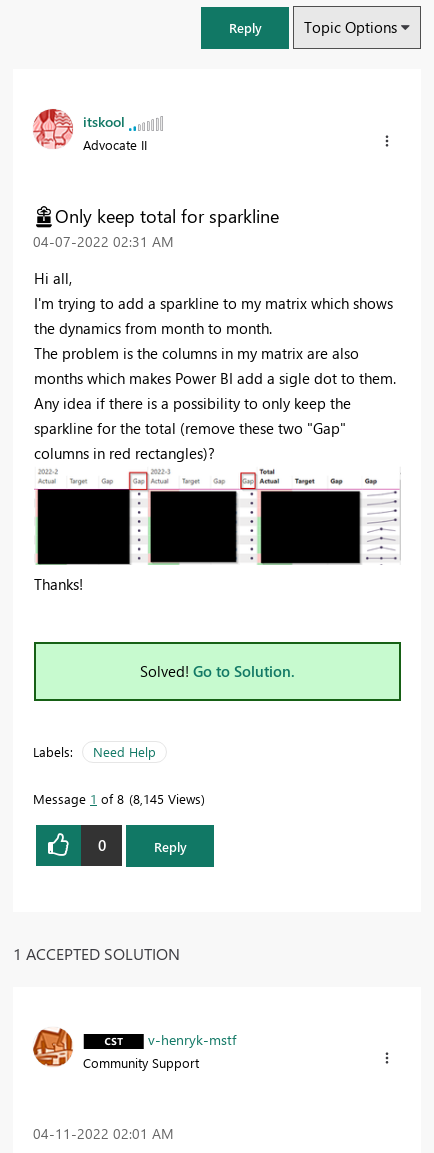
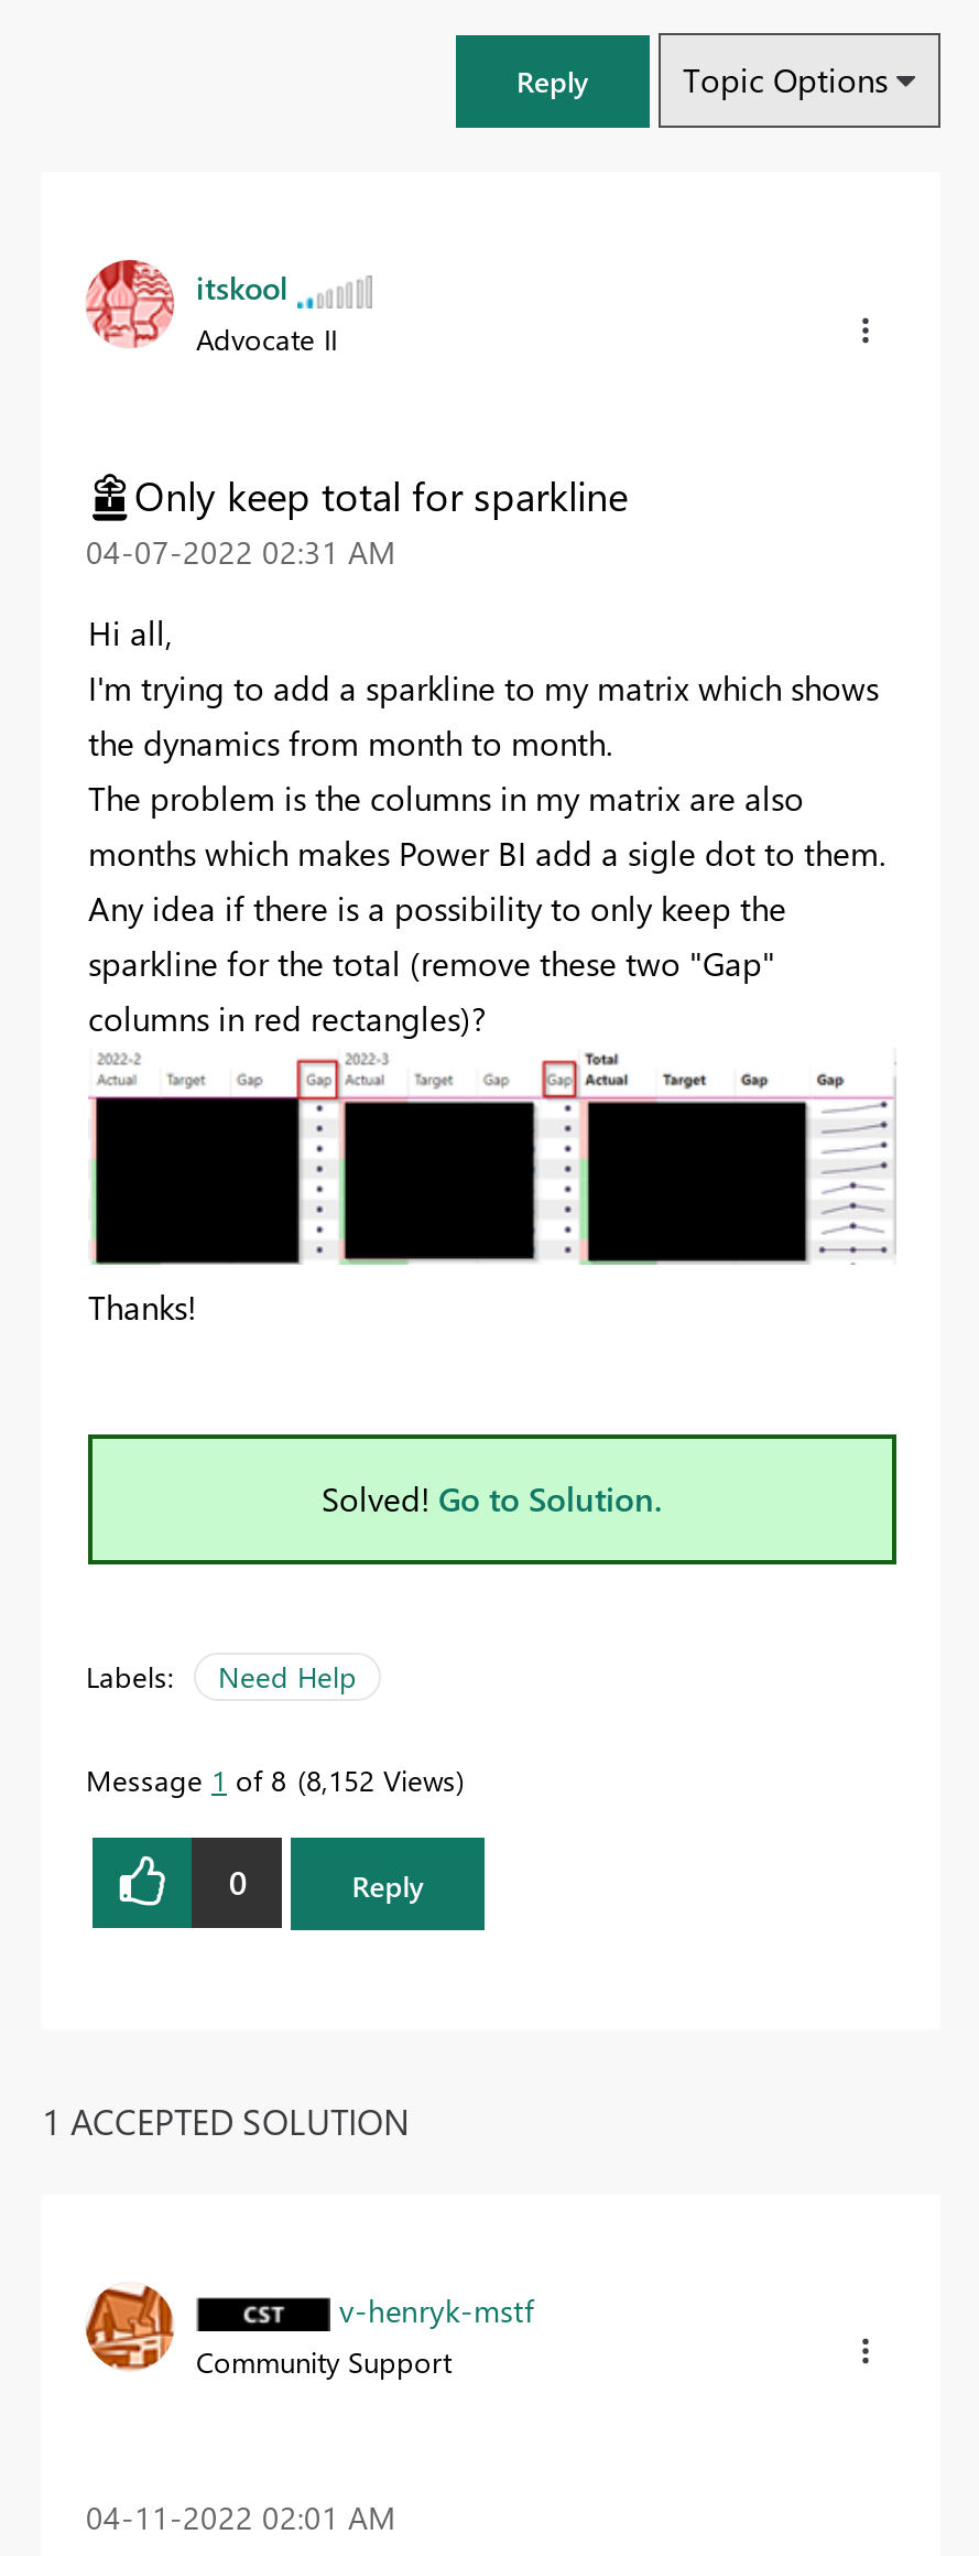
[33,790,201,807] Message 1 of 8 8,145 Views -> [86,1761,456,1798] Message 1 of 8 8,152 Views

